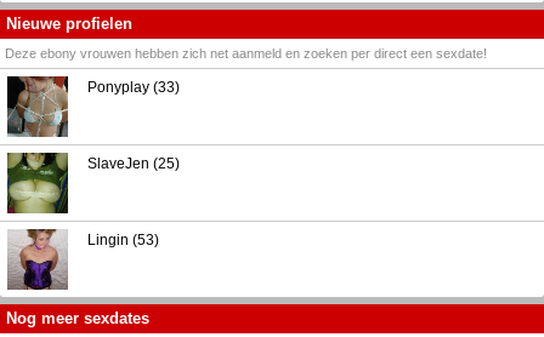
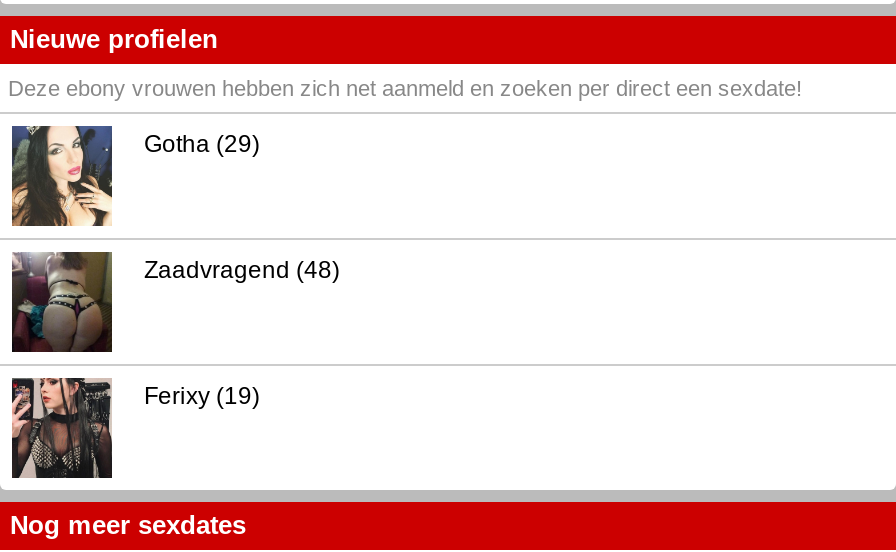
[6,75,180,138] [image] | Ponyplay (33) -> [10,124,260,226] [image] | Gotha (29)
[7,153,180,215] [image] | SlaveJen (25) -> [12,252,340,354] [image] | Zaadvragend (48)
[7,229,159,291] [image] | Lingin (53) -> [10,378,260,480] [image] | Ferixy (19)

